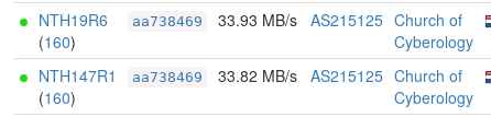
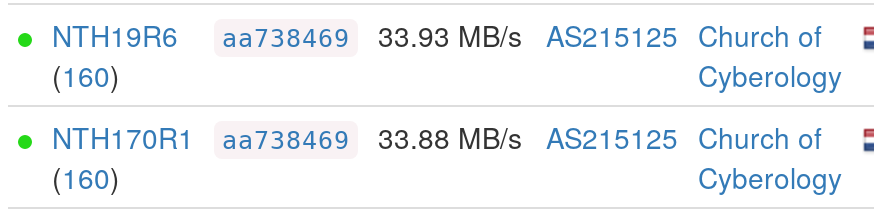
[39,65,117,86] NTH147R1 -> [52,117,194,157] NTH170R1
[218,65,462,86] 33.82 MB/s AS215125 Church of -> [378,117,822,157] 33.88 MB/s AS215125 Church of

